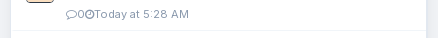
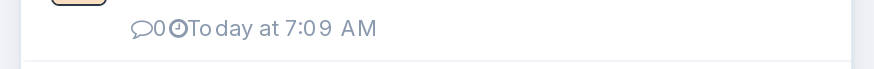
[77,7,189,21] 0 Today at 5:28 AM -> [153,14,377,42] 0 Today at 7:09 AM

